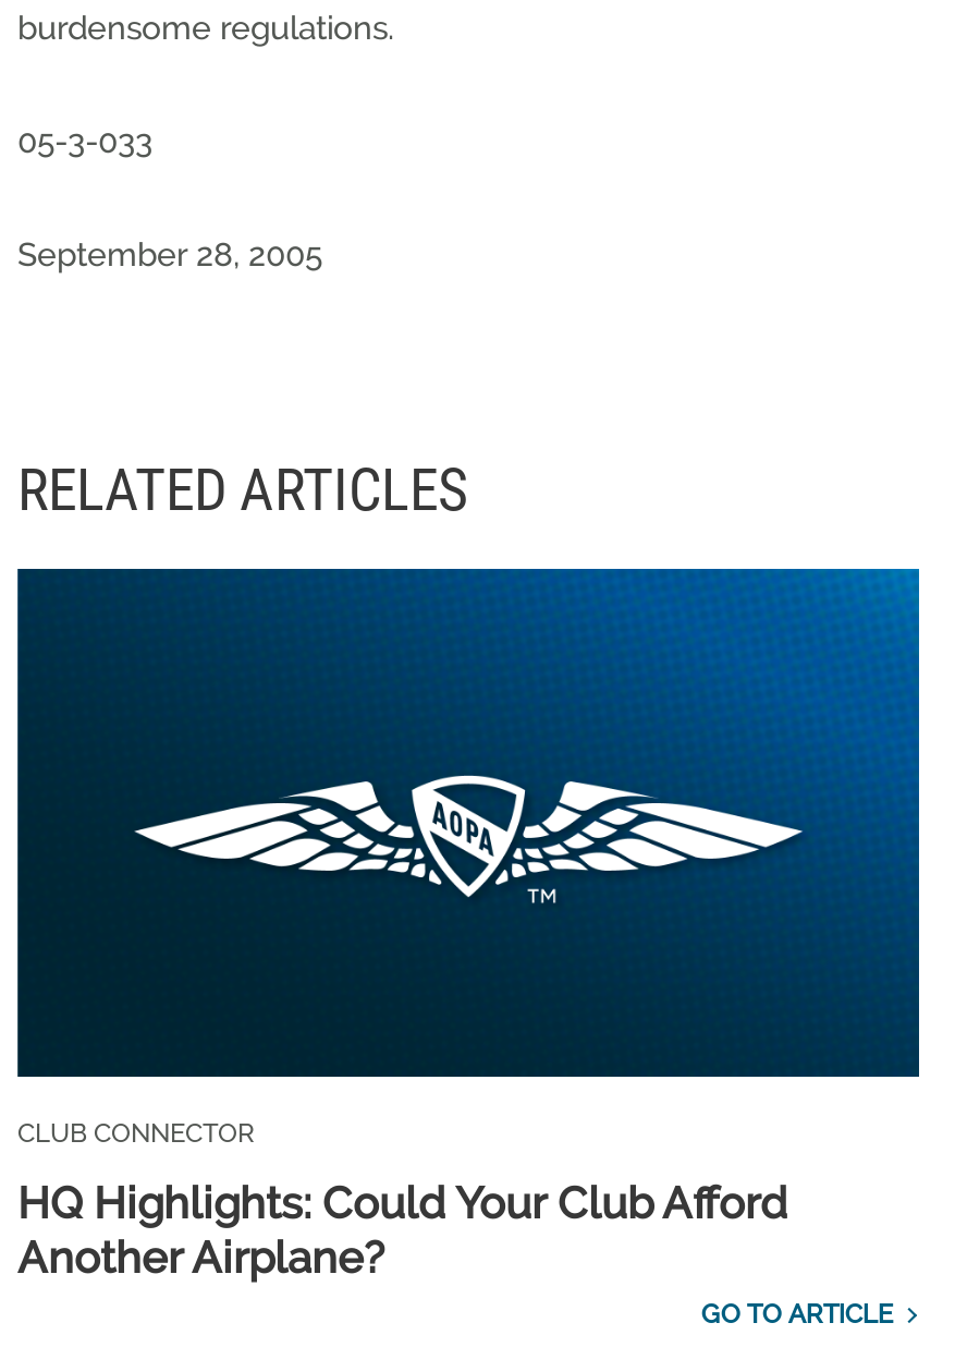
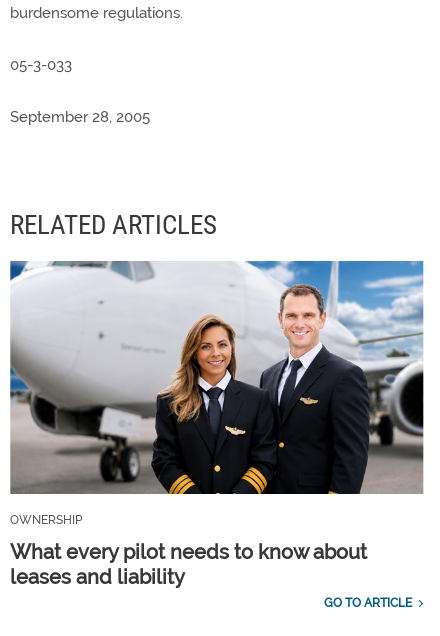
[15,567,921,1148] [image] | CLUB CONNECTOR -> [9,260,424,527] [image] | OWNERSHIP
[17,1177,788,1283] HQ Highlights: Could Your Club Afford | Another Airplane? -> [10,540,367,589] What every pilot needs to know about | leases and liability

